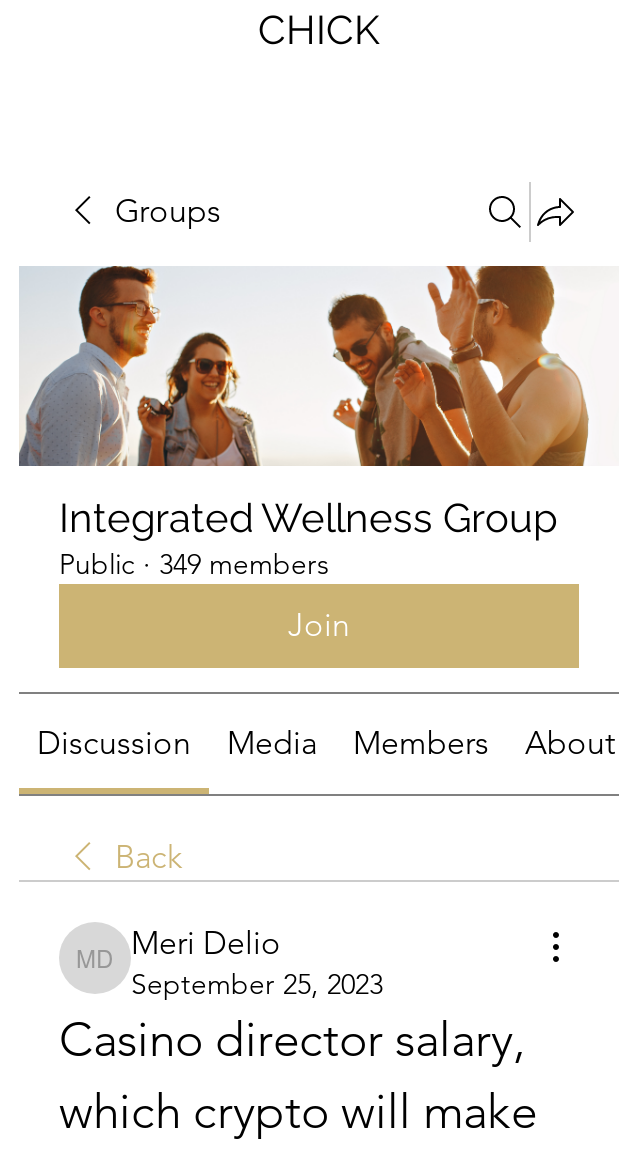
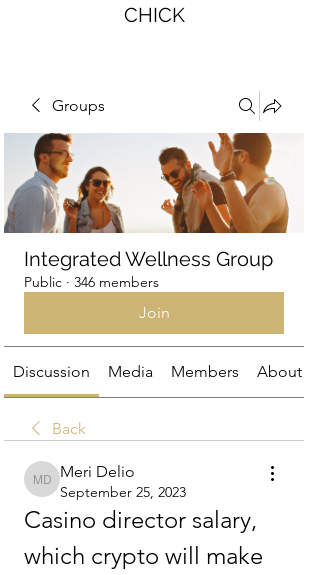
[59,545,329,581] Public · 349 members -> [24,273,159,291] Public · 346 members

